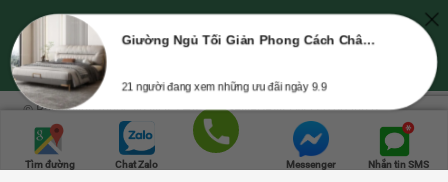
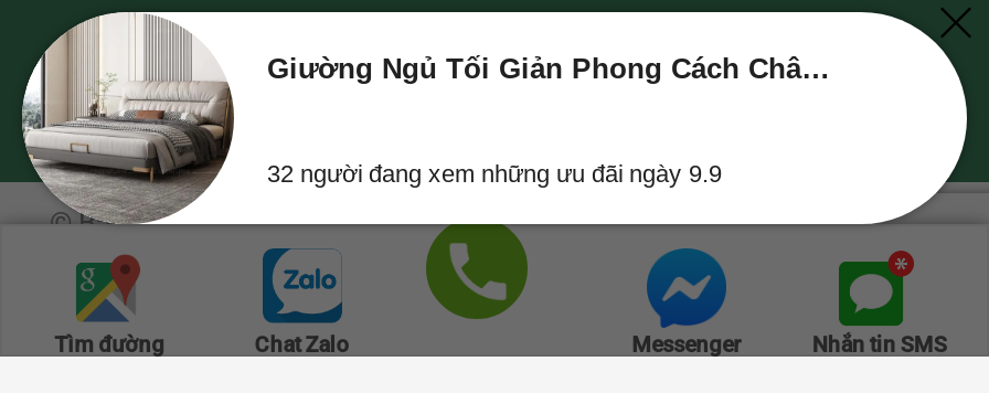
[121,80,327,92] 21 người đang xem những ưu đãi ngày 9.9 -> [267,159,722,185] 32 người đang xem những ưu đãi ngày 9.9

